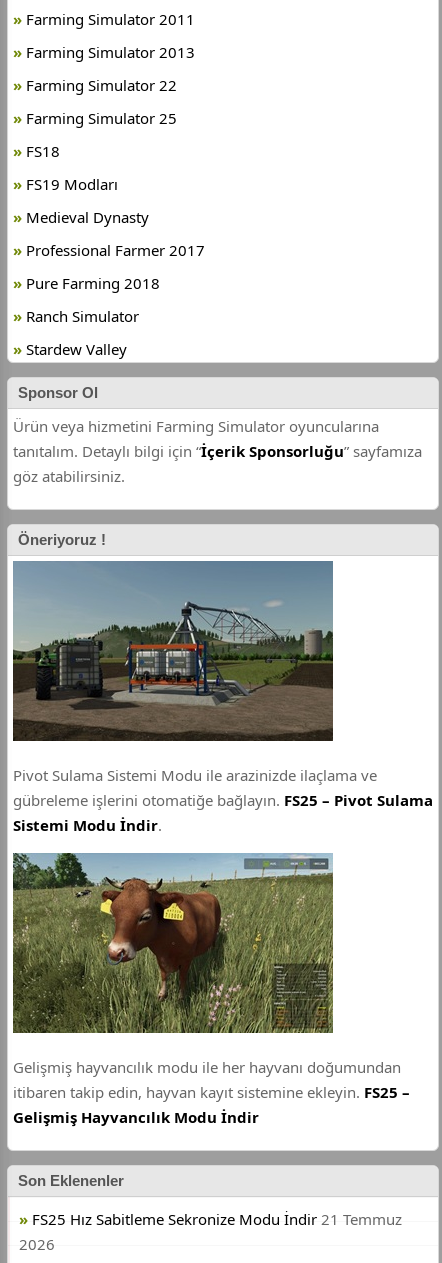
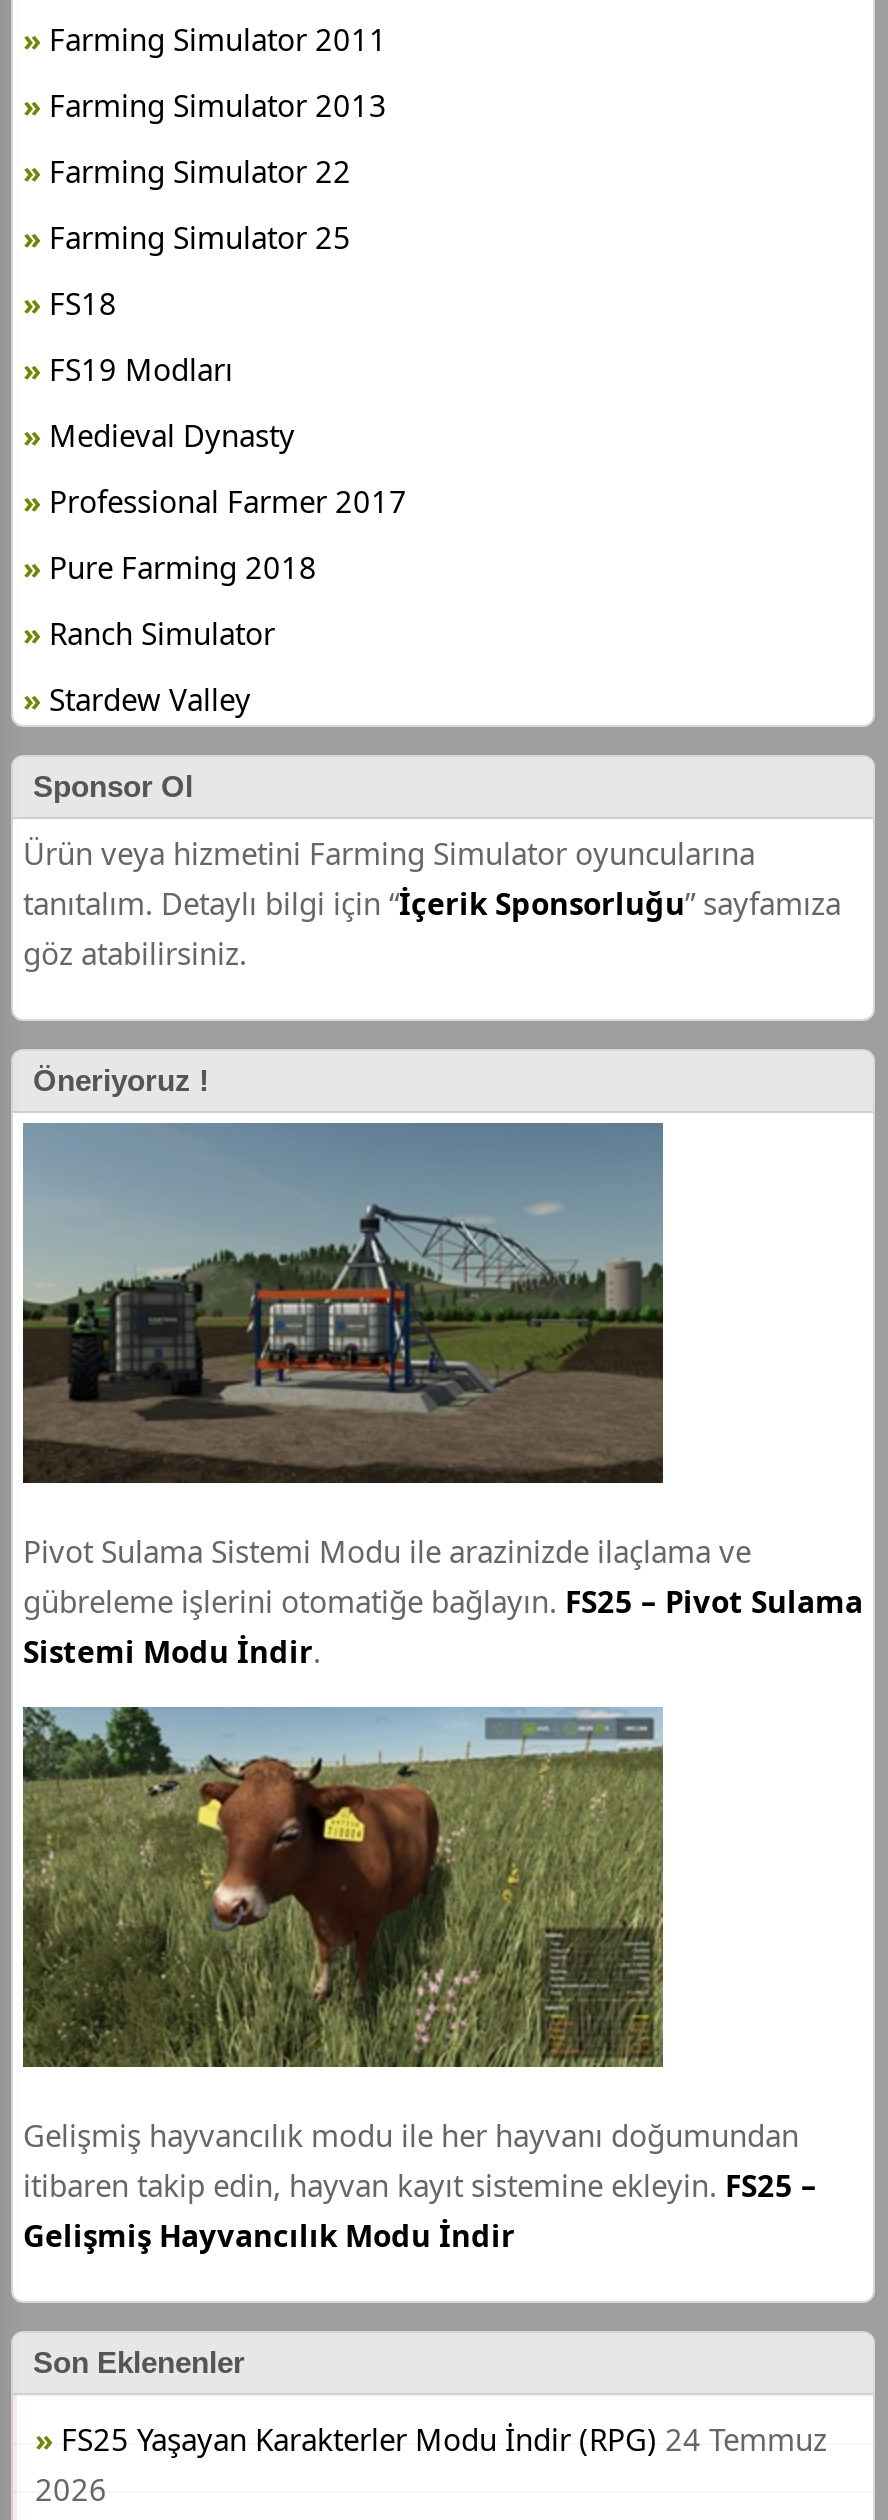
[32,1209,402,1229] FS25 Hız Sabitleme Sekronize Modu İndir 21 Temmuz -> [61,2419,827,2459] FS25 Yaşayan Karakterler Modu İndir (RPG) 24 Temmuz

